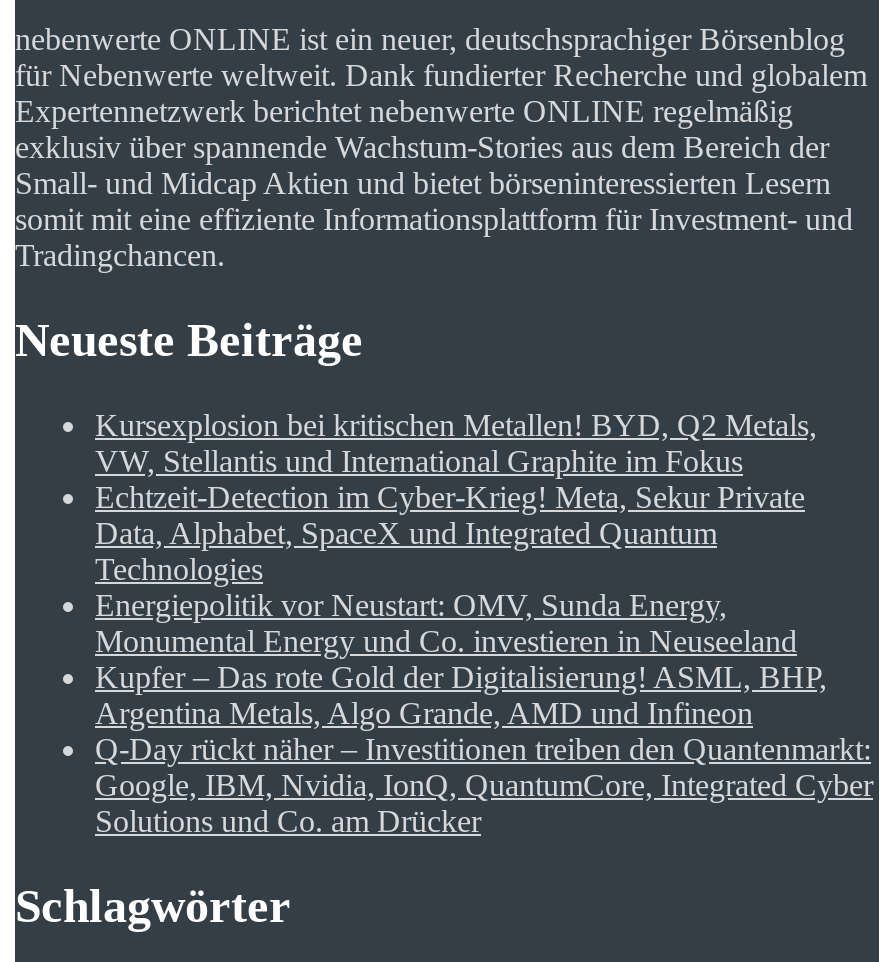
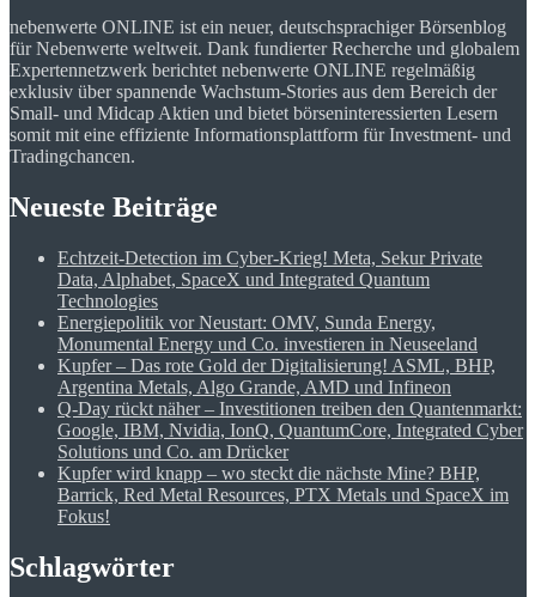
[95,408,817,478] Kursexplosion bei kritischen Metallen! BYD, Q2 Metals, | VW, Stellantis und International Graphite im Fokus -> none
moved [95,480,873,838] -> [57,247,523,462]: Echtzeit-Detection im Cyber-Krieg! Meta, Sekur Private | Data, Alphabet, SpaceX und Integrated Quantum | Technologies | ... | Google, IBM, Nvidia, IonQ, QuantumCore, Integrated Cyber | Solutions und Co. am Drücker
none -> [57,463,509,526] Kupfer wird knapp – wo steckt die nächste Mine? BHP, | Barrick, Red Metal Resources, PTX Metals und SpaceX im | Fokus!

